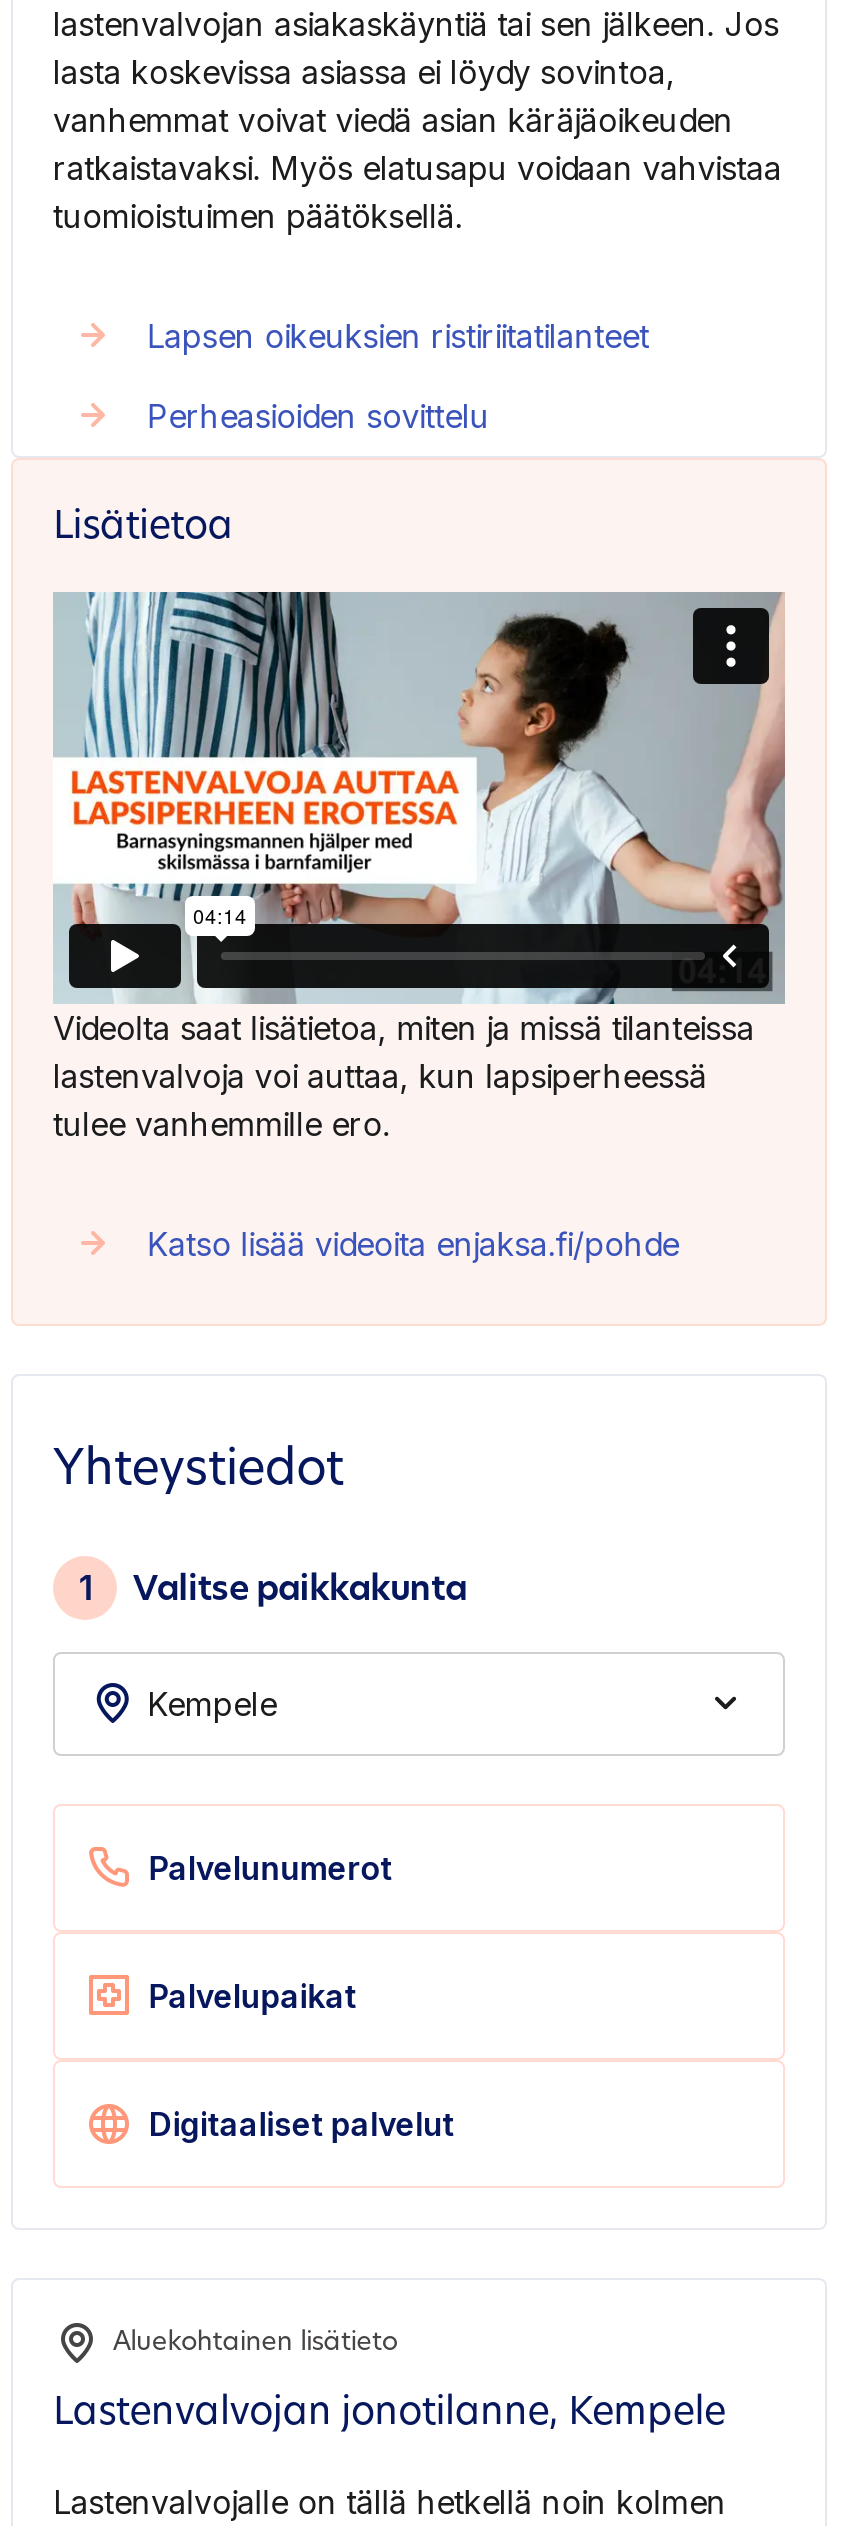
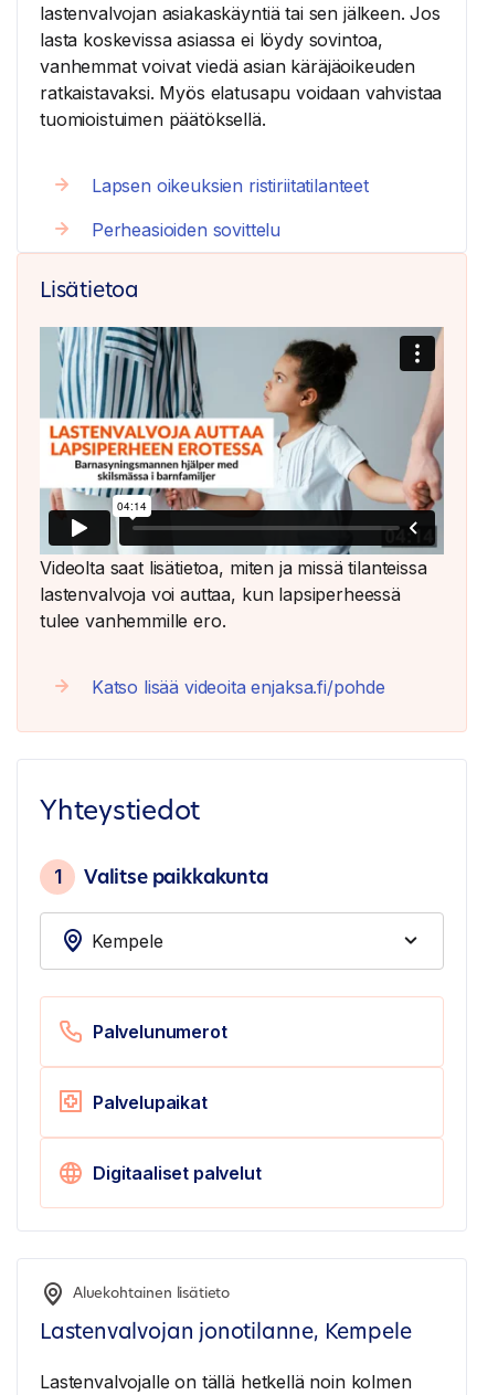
[691,606,771,686] [image] -> [393,336,435,378] [image]

